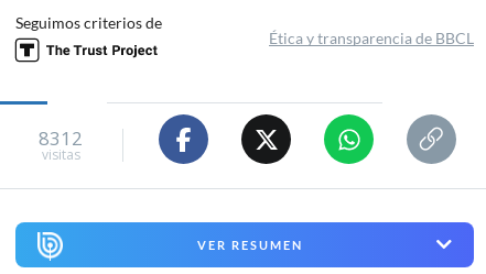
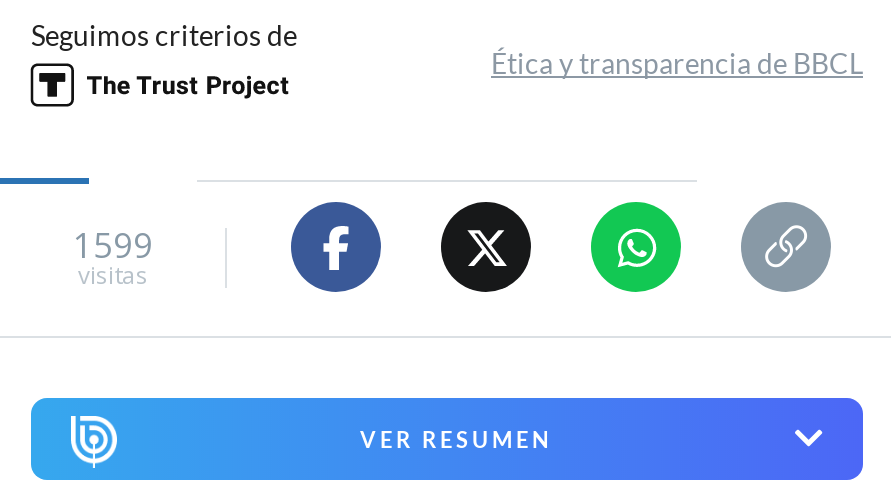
[39,125,83,150] 8312 -> [73,221,153,267] 1599

